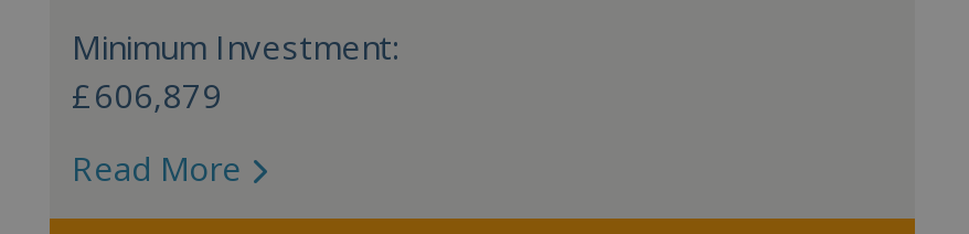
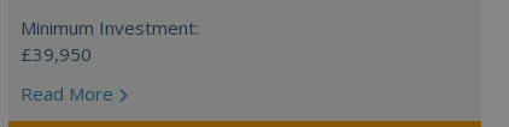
[72,72,222,117] £606,879 -> [21,42,92,66] £39,950

